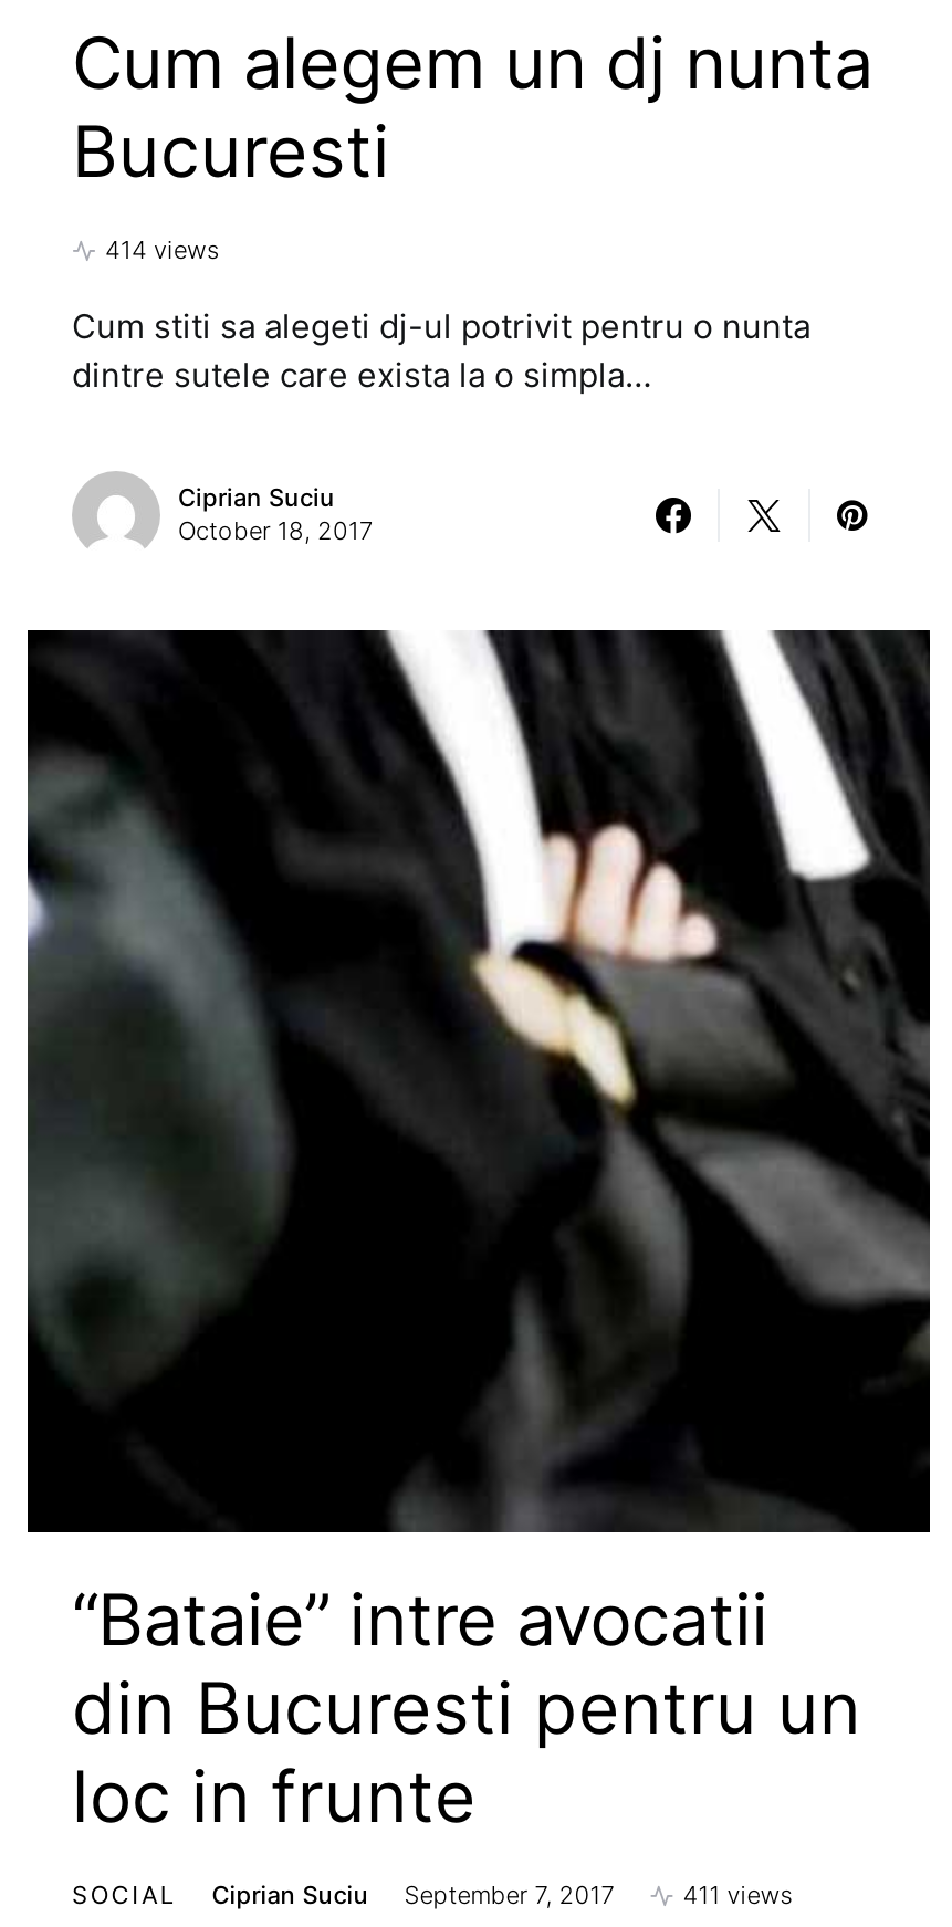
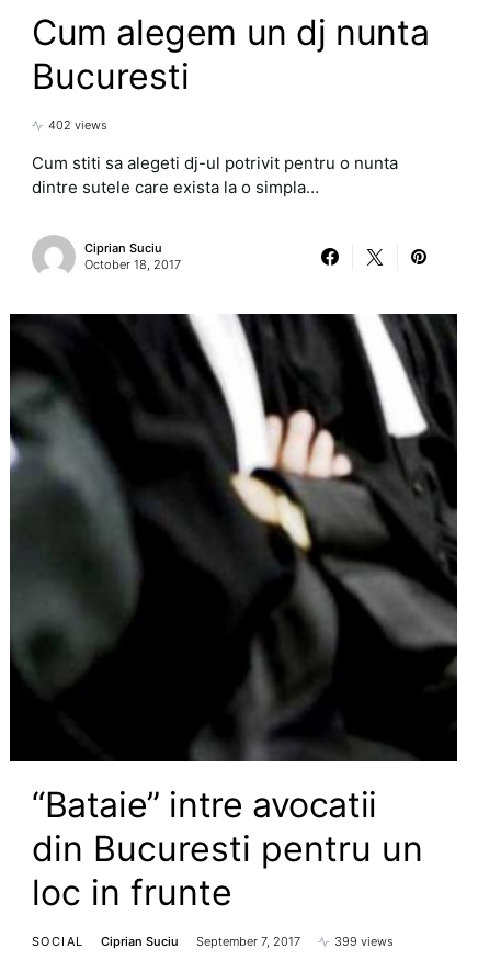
[105,234,220,265] 414 views -> [48,117,107,133] 402 views
[683,1879,793,1910] 411 views -> [335,934,394,949] 399 views

